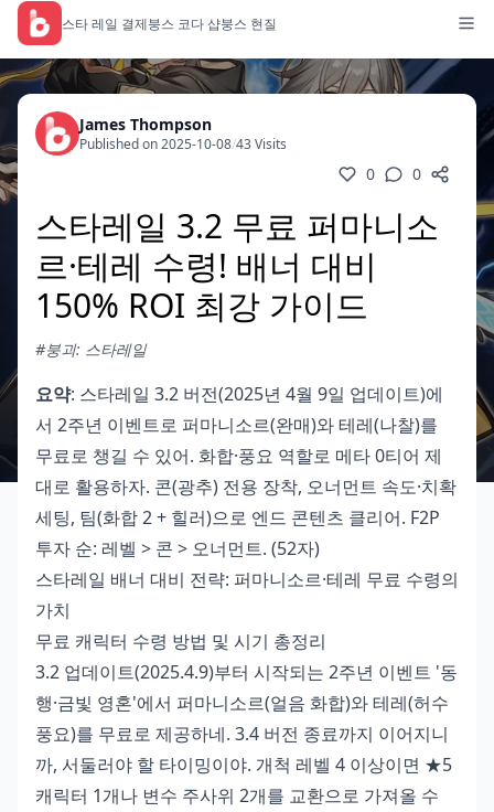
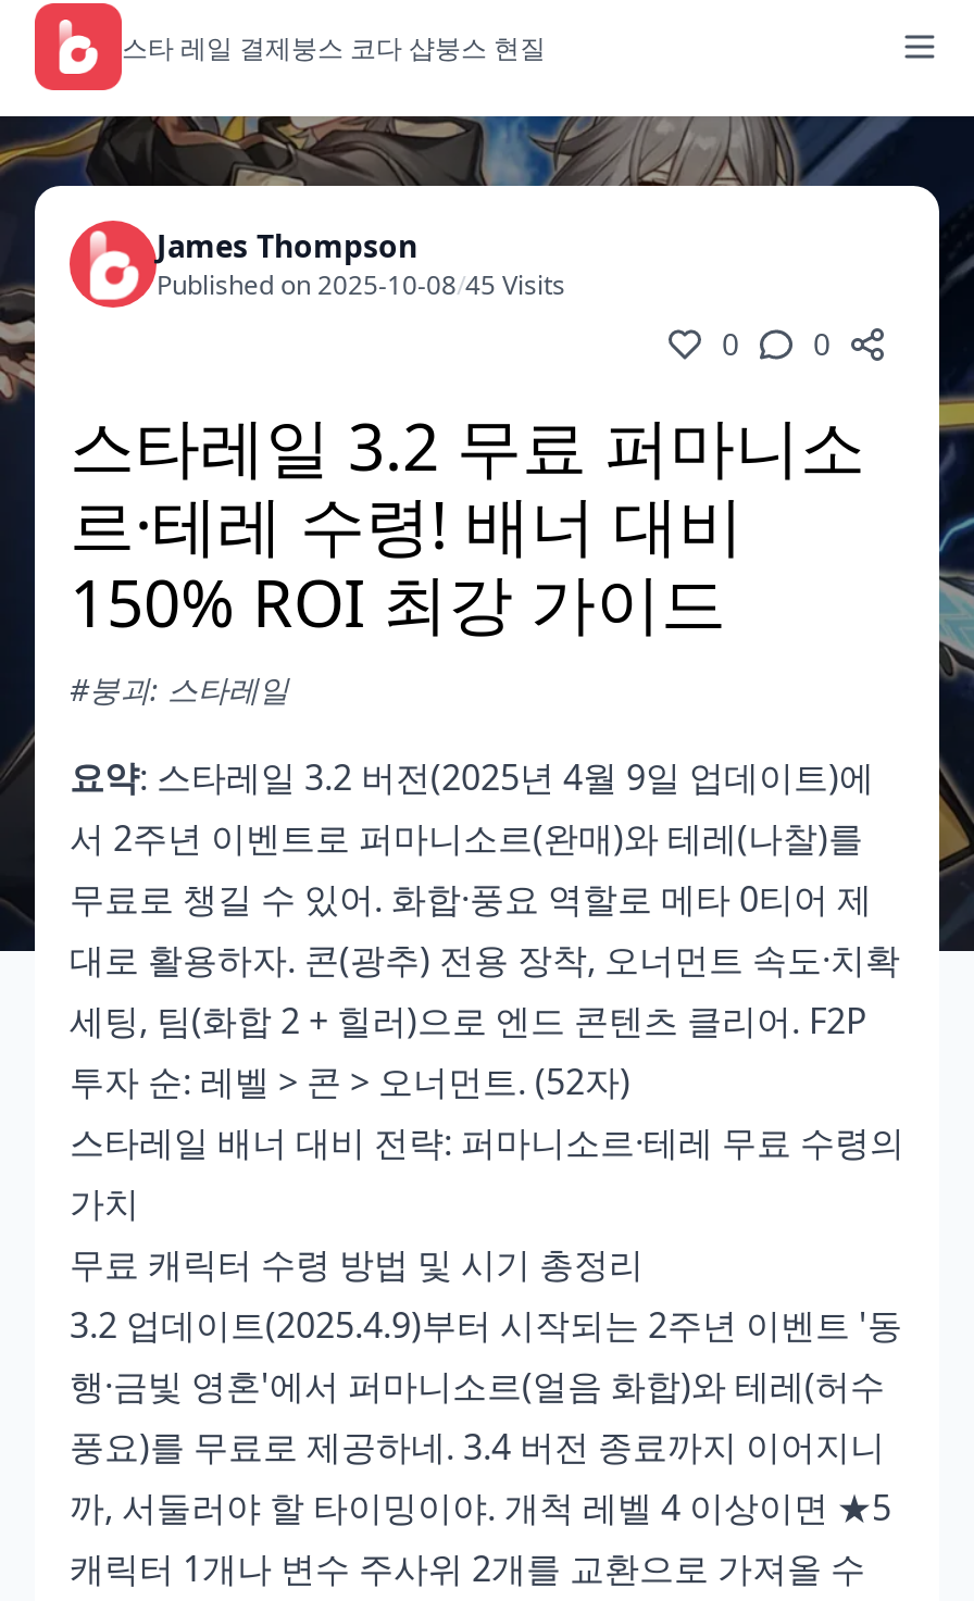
[79,135,287,153] Published on 2025-10-08 / 43 Visits -> [157,266,565,303] Published on 2025-10-08 / 45 Visits

